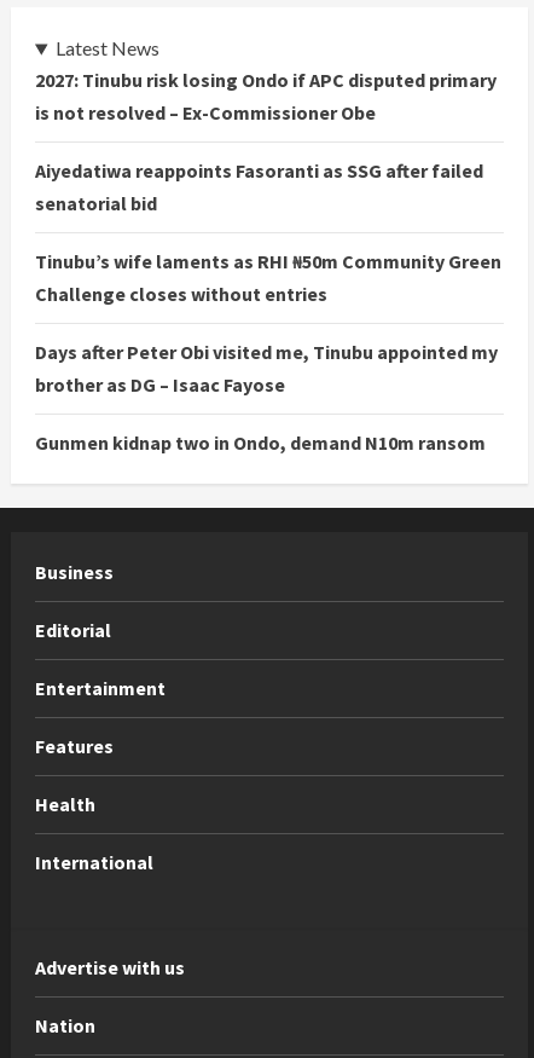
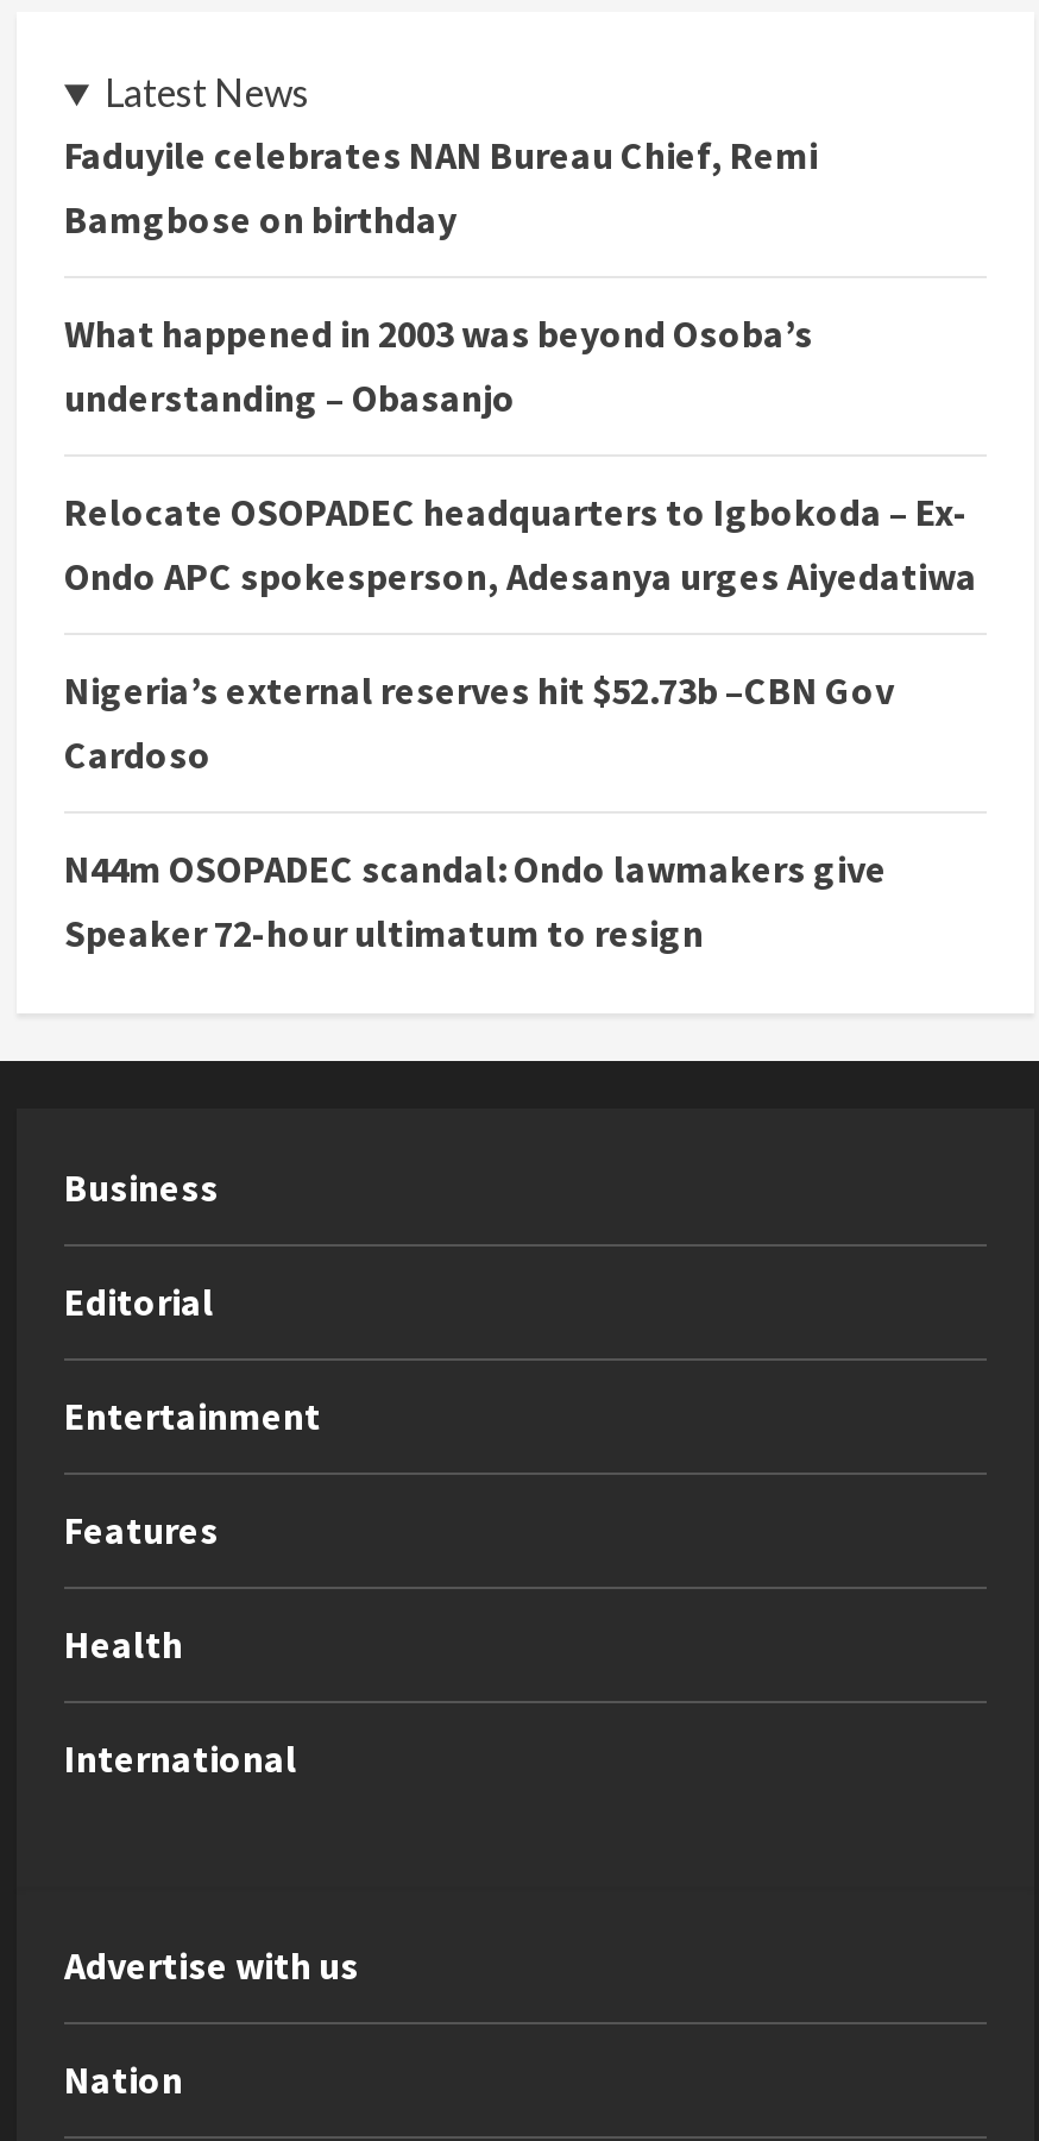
[35,68,497,125] 2027: Tinubu risk losing Ondo if APC disputed primary | is not resolved – Ex-Commissioner Obe -> [64,132,818,244] Faduyile celebrates NAN Bureau Chief, Remi | Bamgbose on birthday
[35,159,483,216] Aiyedatiwa reappoints Fasoranti as SSG after failed | senatorial bid -> [64,310,813,422] What happened in 2003 was beyond Osoba’s | understanding – Obasanjo
[35,250,501,306] Tinubu’s wife laments as RHI ₦50m Community Green | Challenge closes without entries -> [64,489,977,600] Relocate OSOPADEC headquarters to Igbokoda – Ex- | Ondo APC spokesperson, Adesanya urges Aiyedatiwa
[35,340,498,397] Days after Peter Obi visited me, Tinubu appointed my | brother as DG – Isaac Fayose -> [64,667,894,779] Nigeria’s external reserves hit $52.73b –CBN Gov | Cardoso
[35,431,486,455] Gunmen kidnap two in Ondo, demand N10m ransom -> [64,845,887,957] N44m OSOPADEC scandal: Ondo lawmakers give | Speaker 72-hour ultimatum to resign

